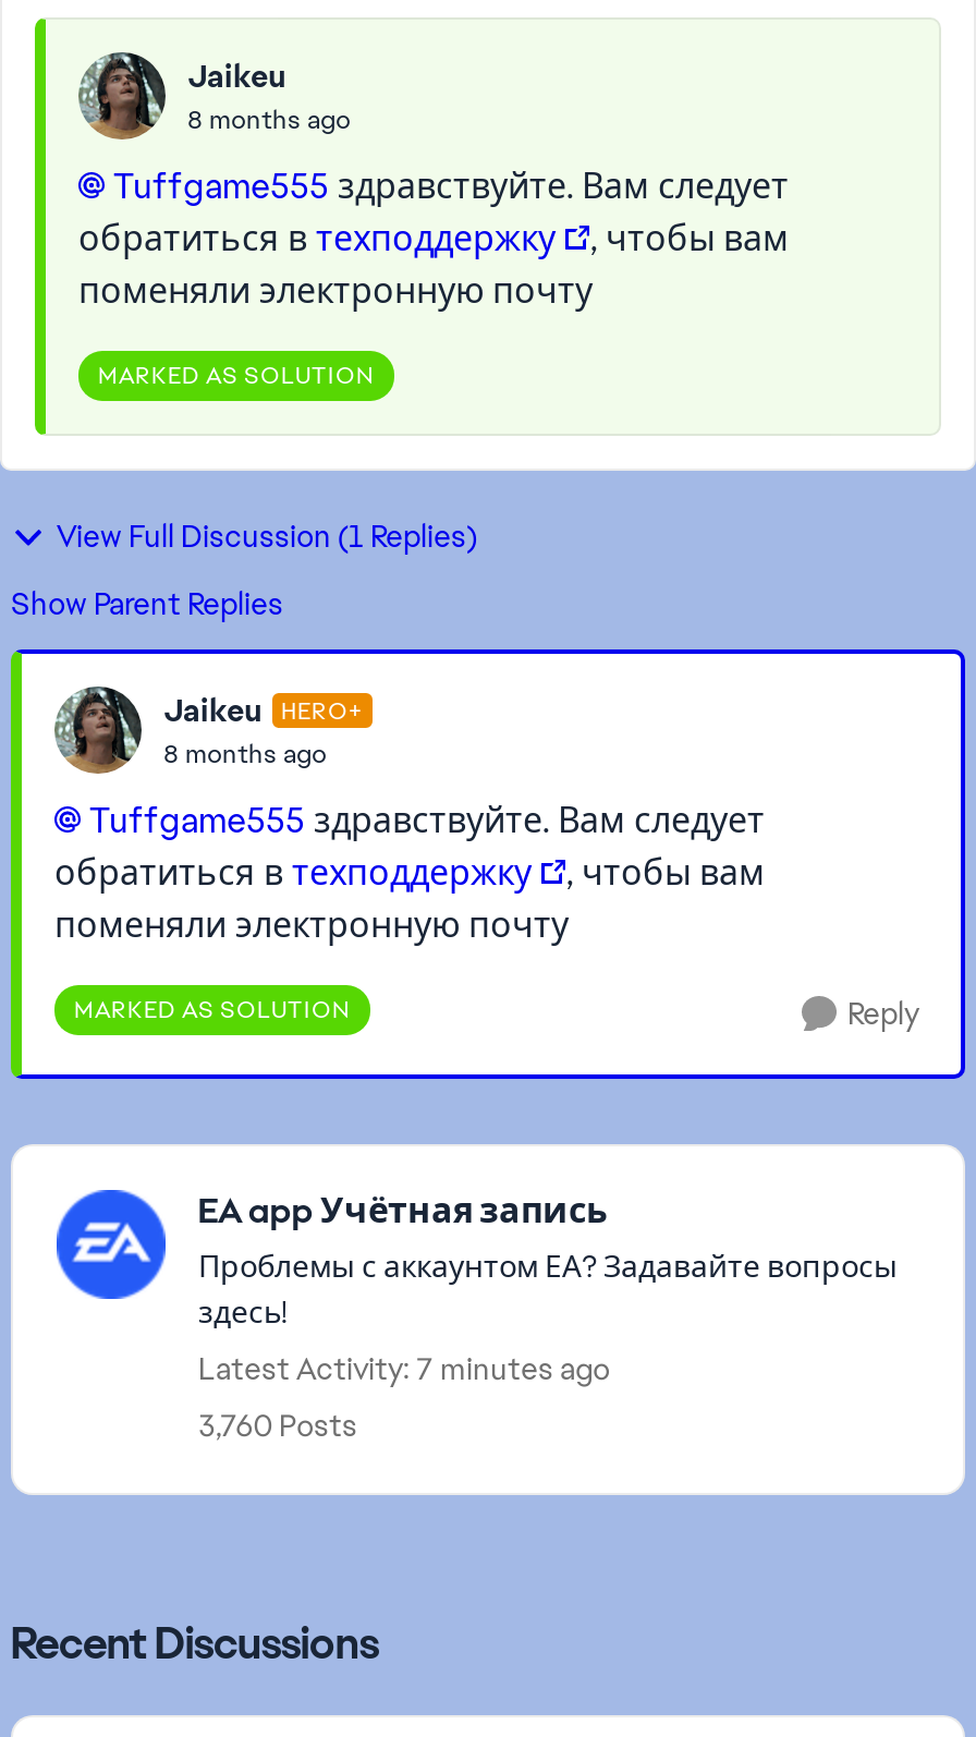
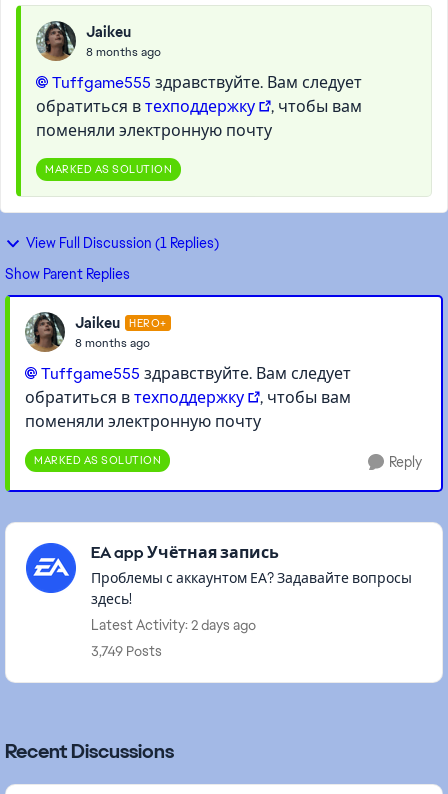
[198,1349,610,1388] Latest Activity: 7 minutes ago -> [91,616,256,634] Latest Activity: 2 days ago
[198,1406,357,1445] 3,760 Posts -> [91,642,162,660] 3,749 Posts

